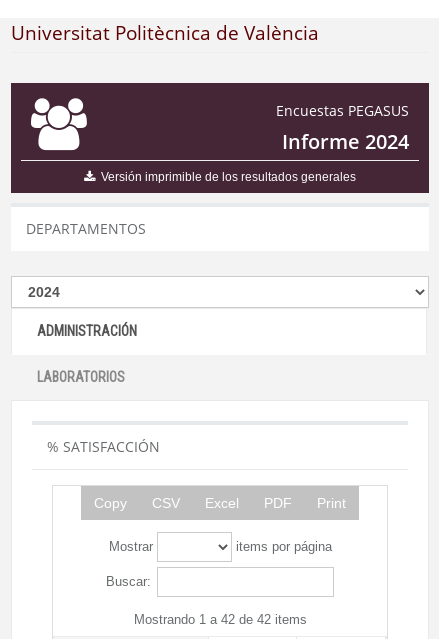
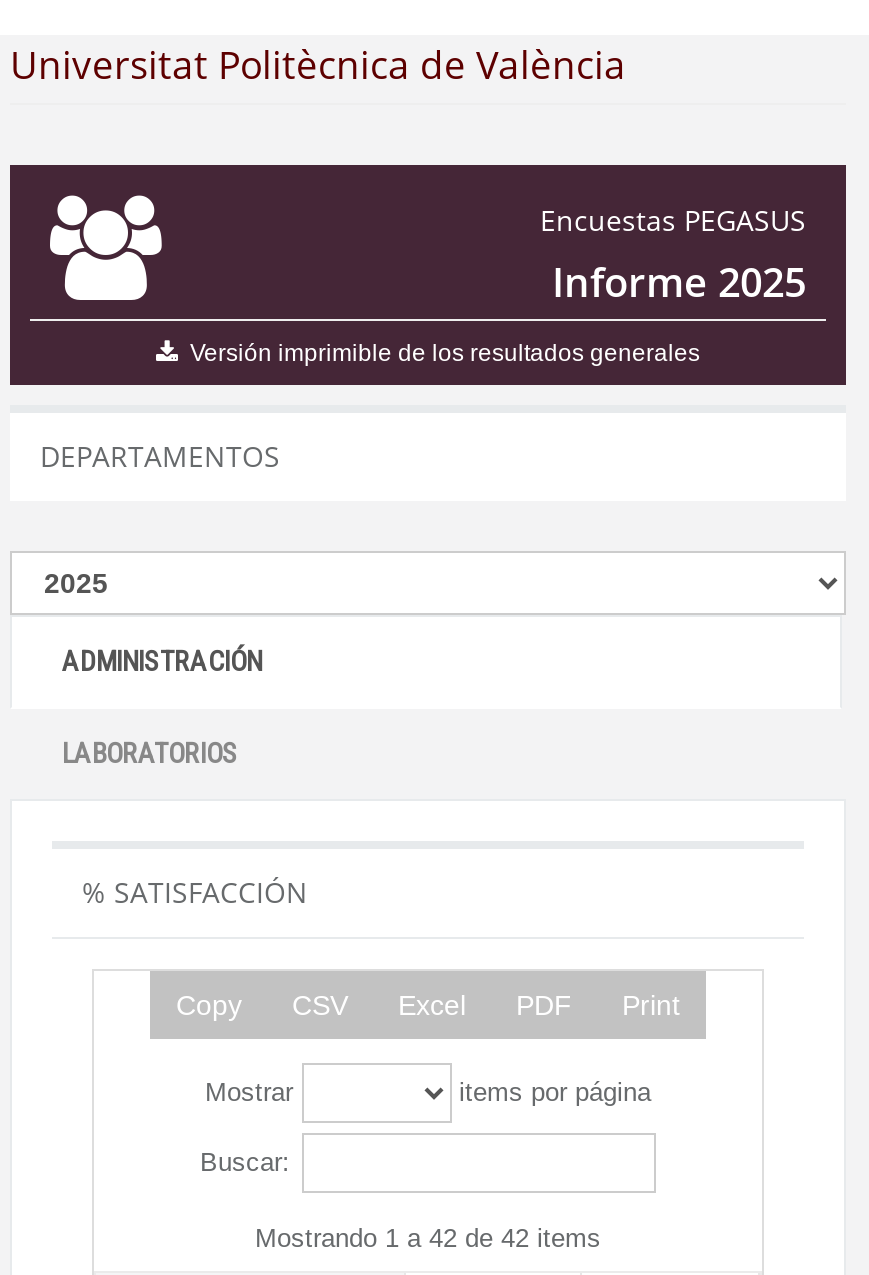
[282,128,409,155] Informe 2024 -> [552,255,806,309] Informe 2025

